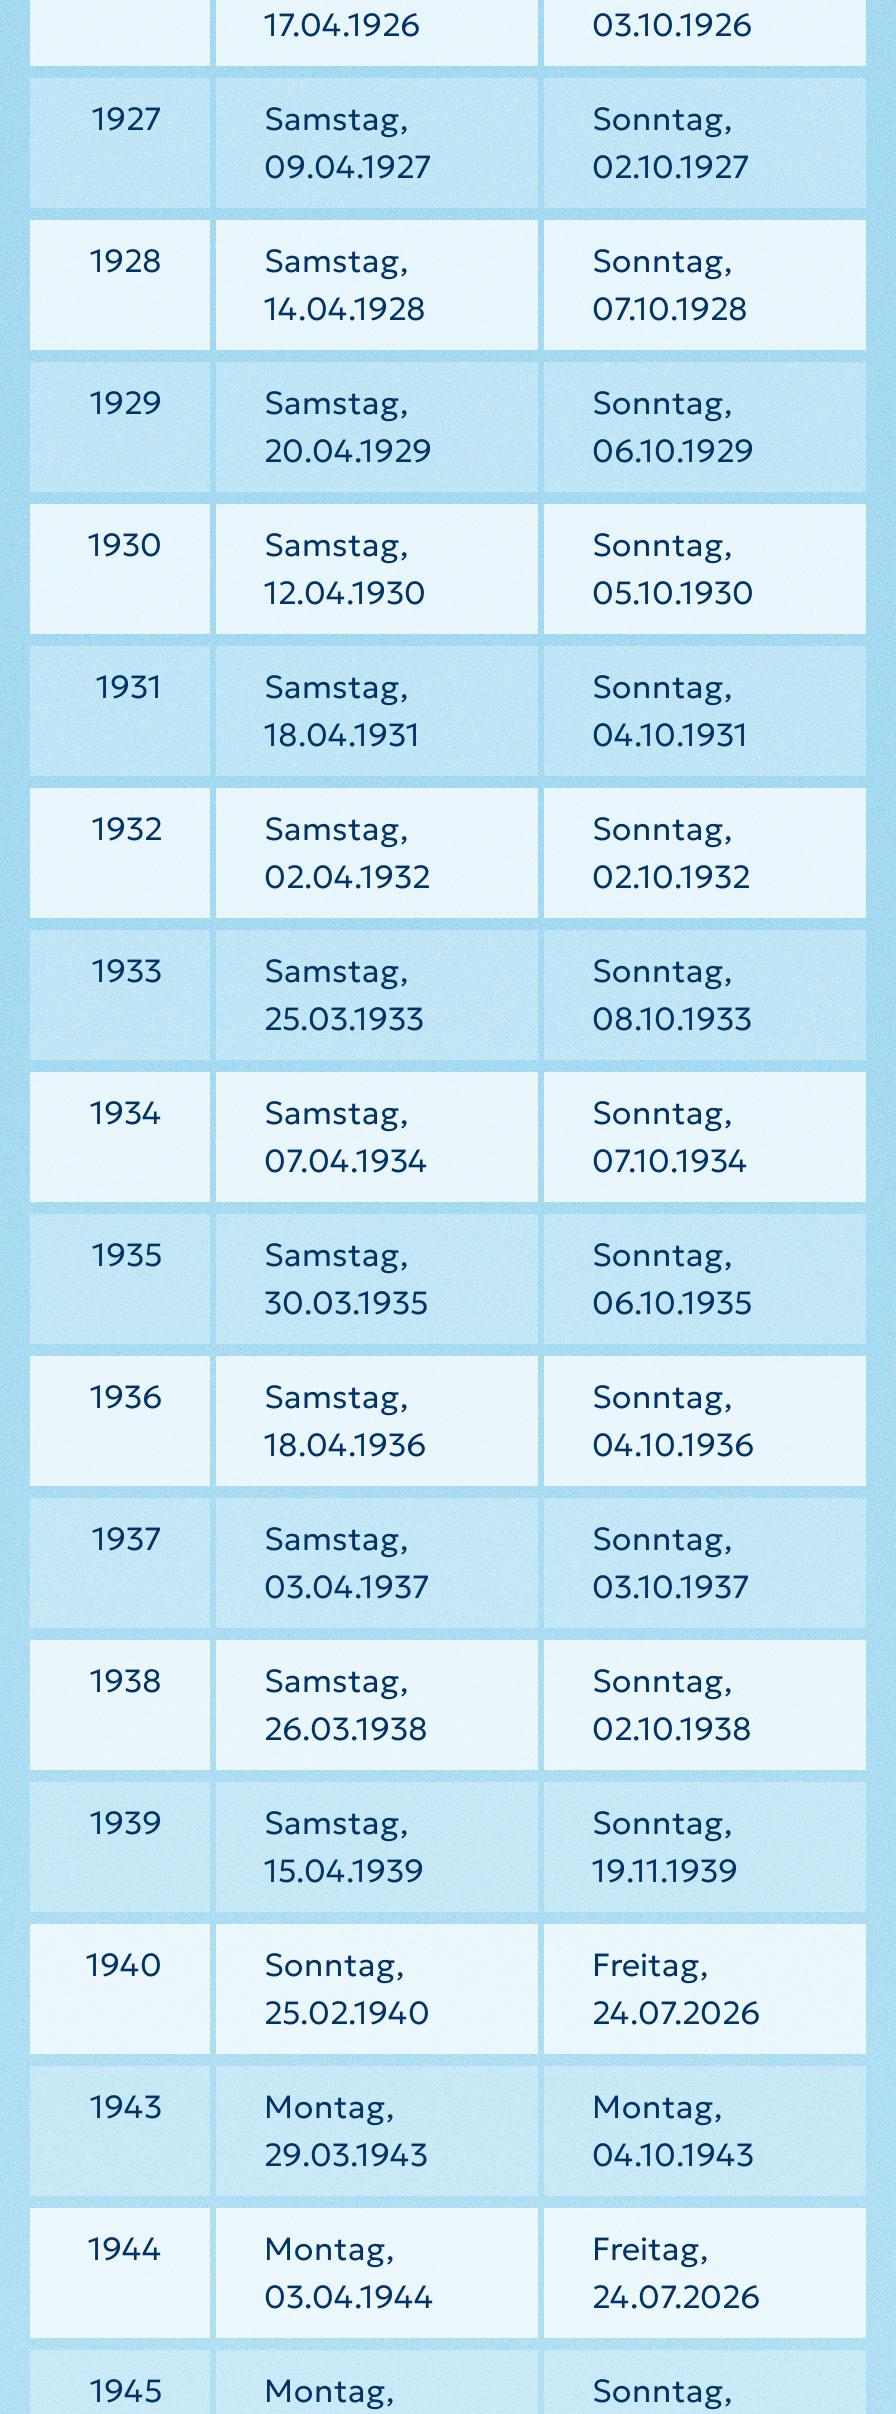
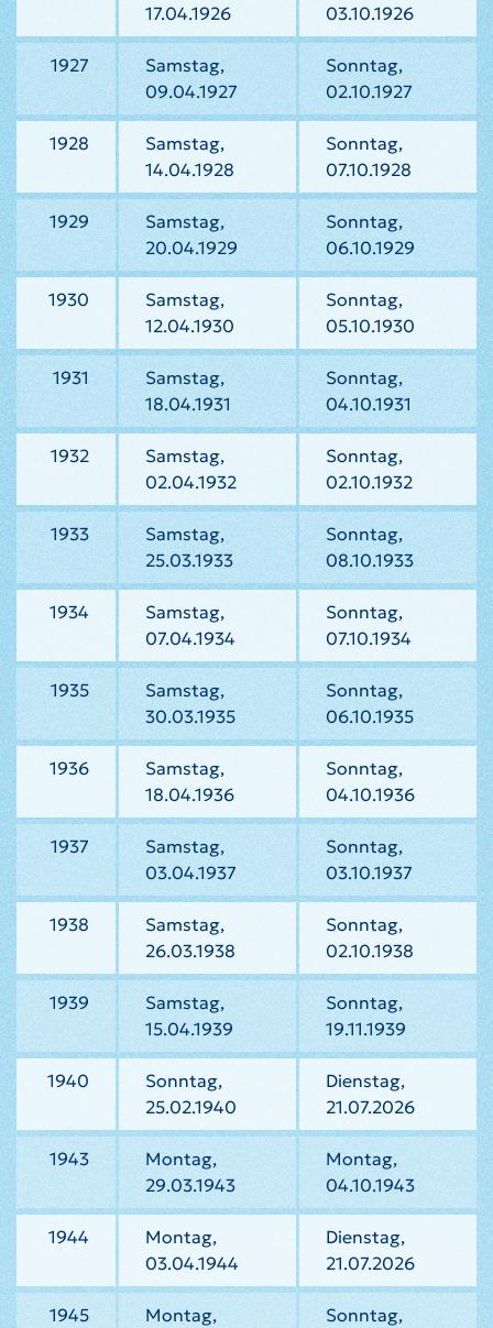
[592,1944,760,2032] Freitag, | 24.07.2026 -> [326,1069,415,1118] Dienstag, | 21.07.2026
[592,2228,760,2316] Freitag, | 24.07.2026 -> [326,1226,415,1274] Dienstag, | 21.07.2026

